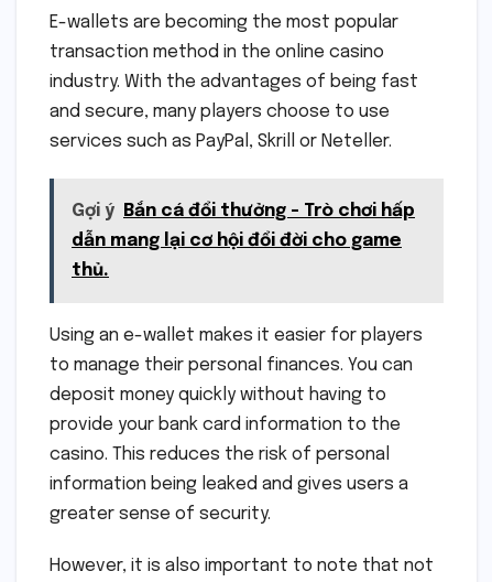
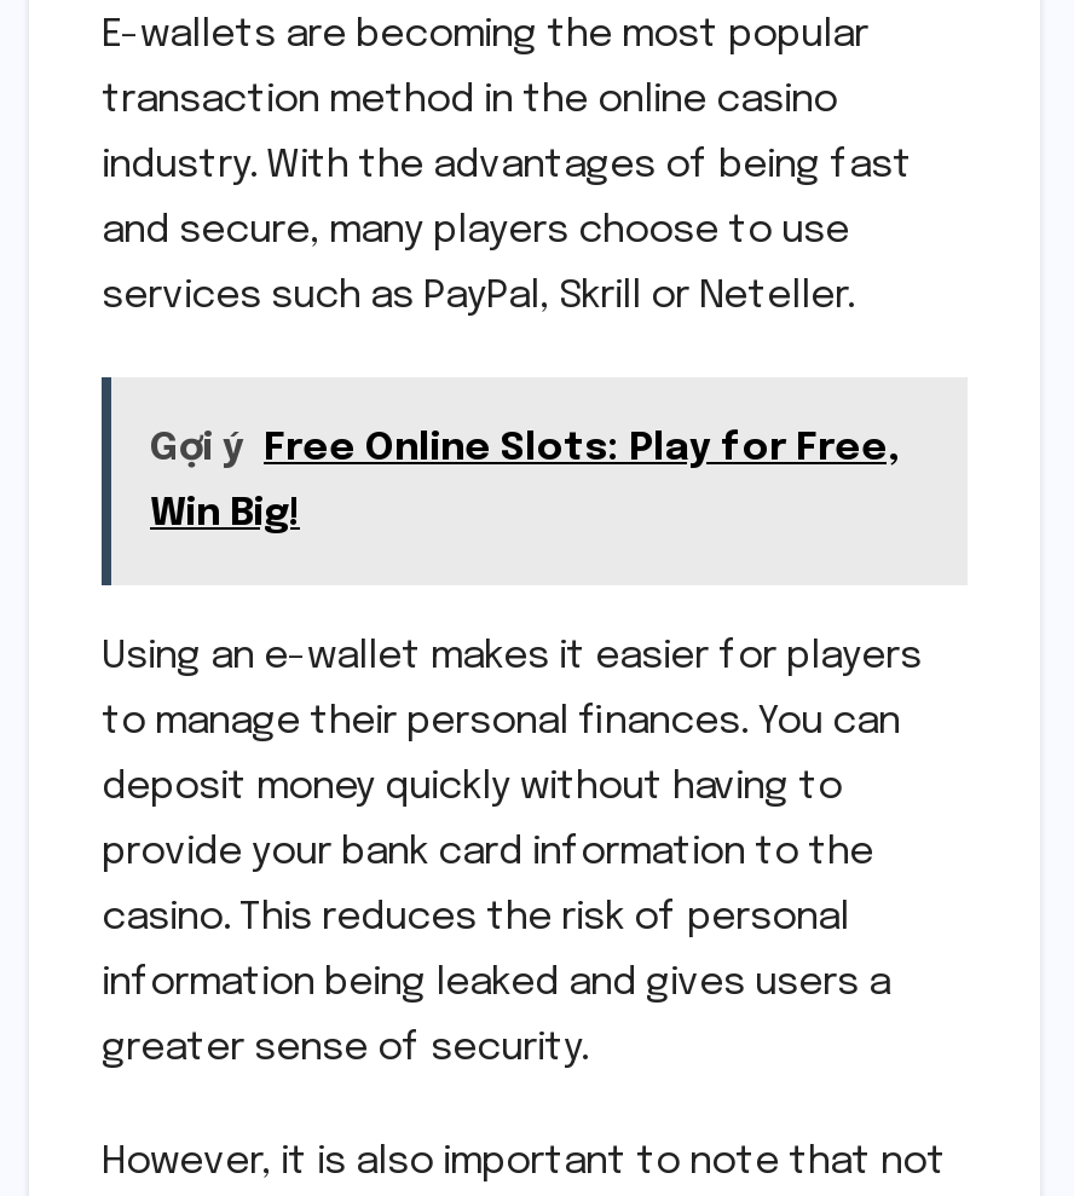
[72,202,415,280] Gợi ý Bắn cá đổi thưởng - Trò chơi hấp | dẫn mang lại cơ hội đổi đời cho game | thủ. -> [150,428,900,535] Gợi ý Free Online Slots: Play for Free, | Win Big!

